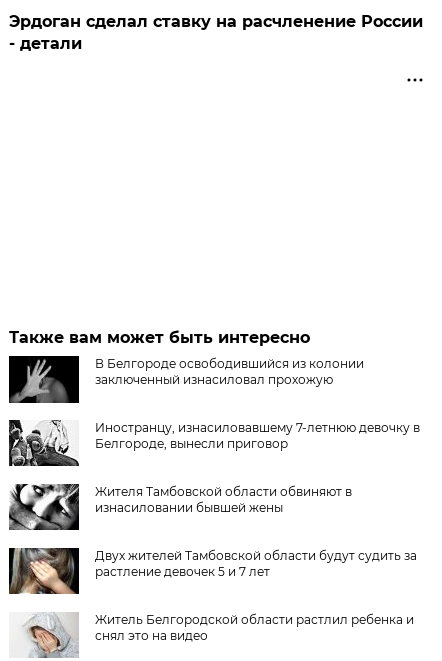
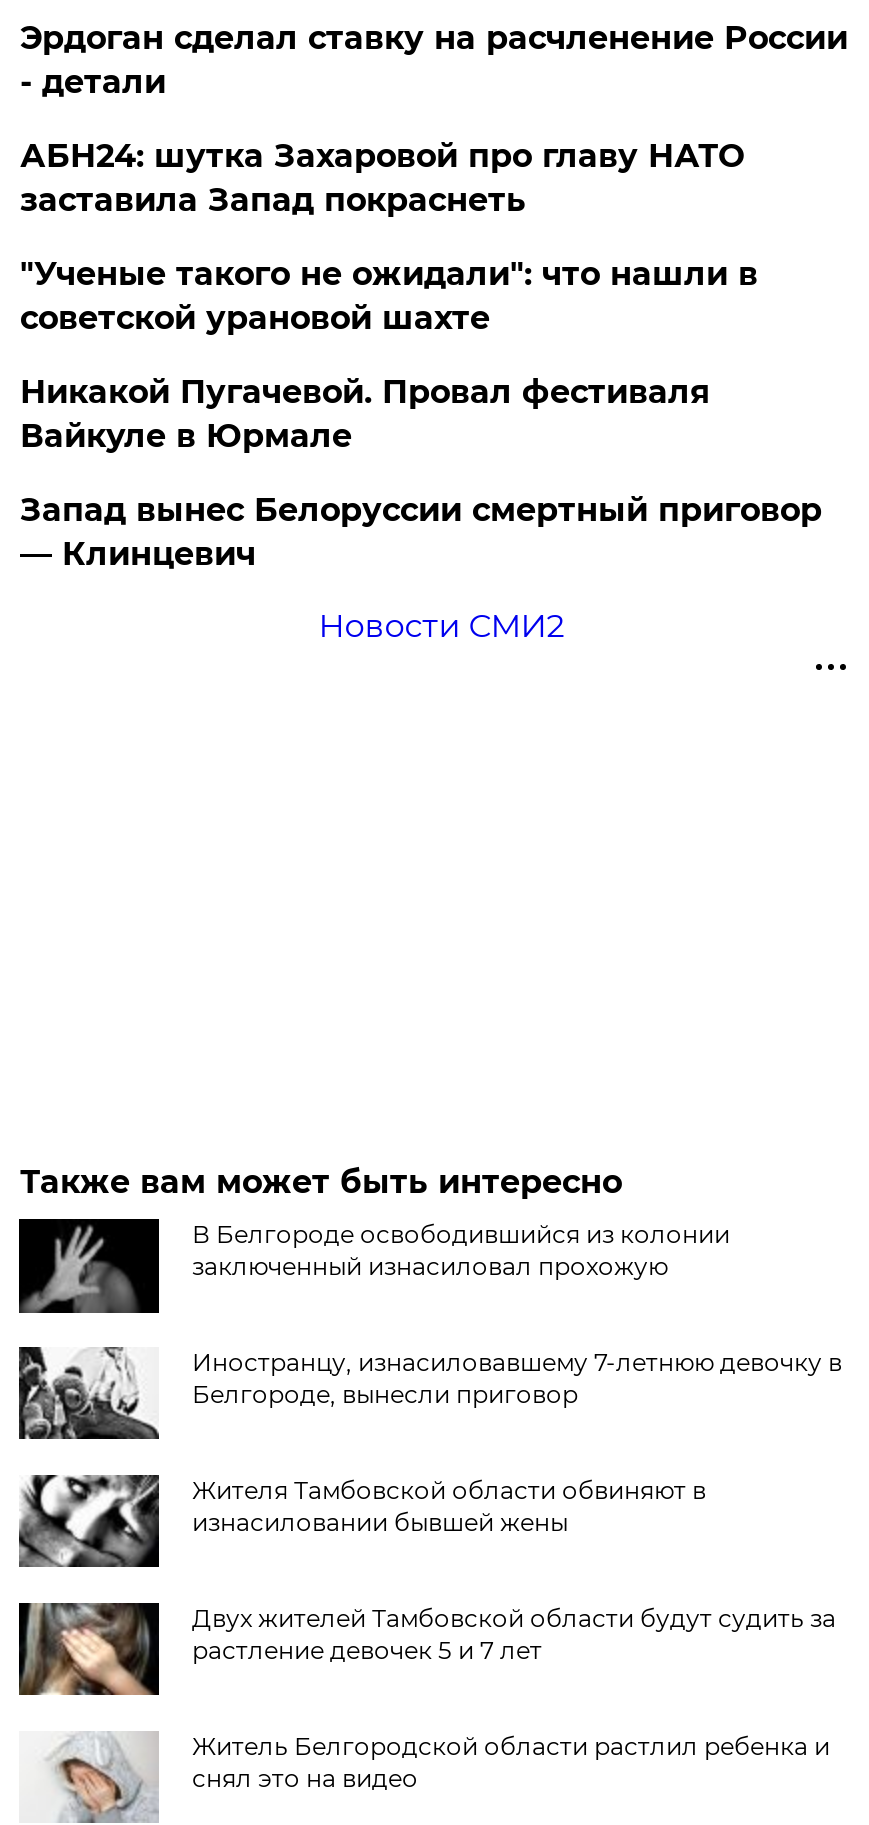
none -> [20,136,822,644] АБН24: шутка Захаровой про главу НАТО | заставила Запад покраснеть | "Ученые такого не ожидали": что нашли в | советской урановой шахте | Никакой Пугачевой. Провал фестиваля | Вайкуле в Юрмале | Запад вынес Белоруссии смертный приговор | — Клинцевич | Новости СМИ2

